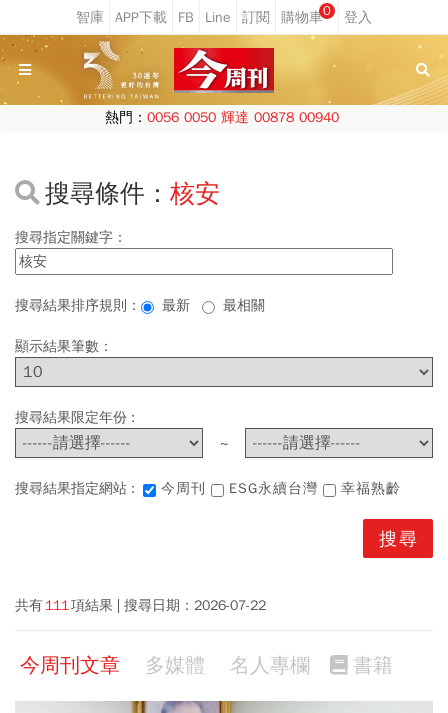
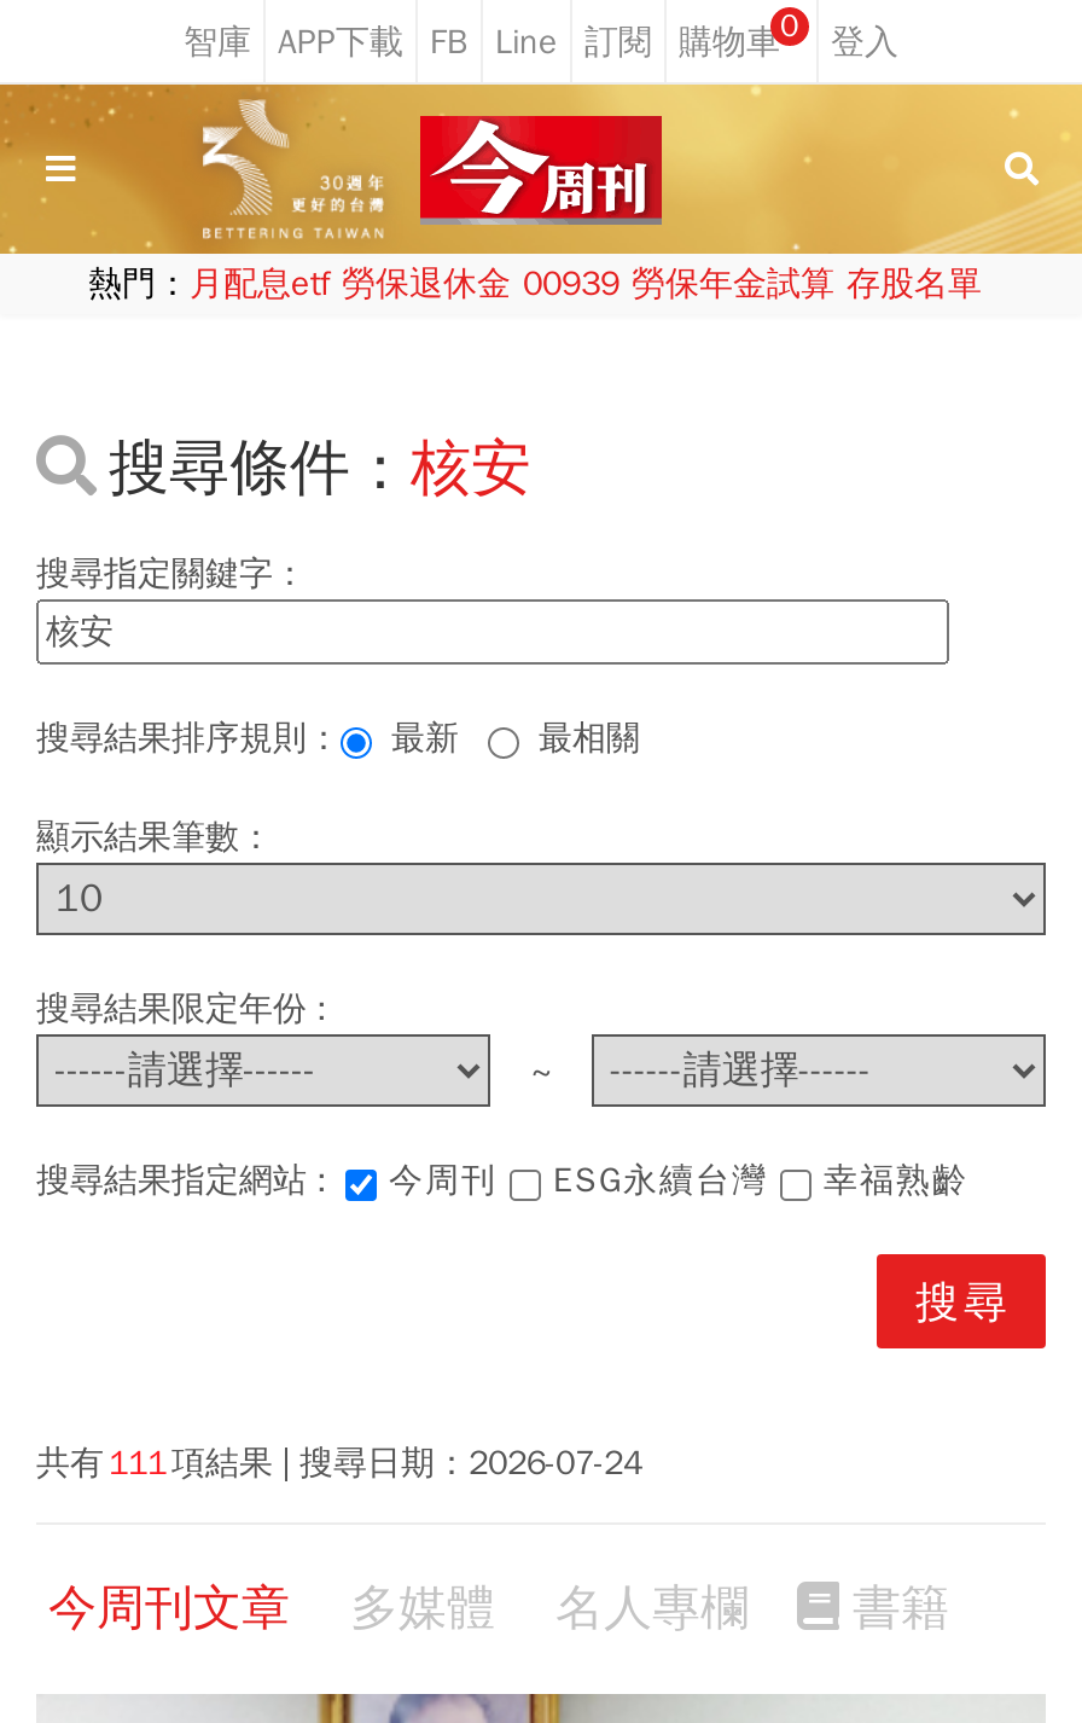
[104,109,338,126] 熱門：0056 0050 輝達 00878 00940 -> [88,263,982,304] 熱門：月配息etf 勞保退休金 00939 勞保年金試算 存股名單
[15,597,266,614] 共有 111 項結果 搜尋日期：2026-07-22 -> [36,1443,642,1484] 共有 111 項結果 搜尋日期：2026-07-24

